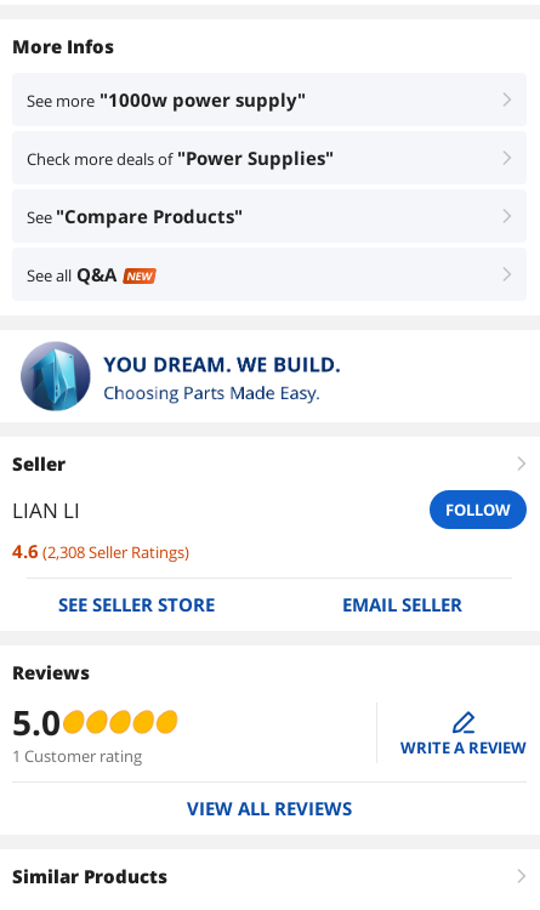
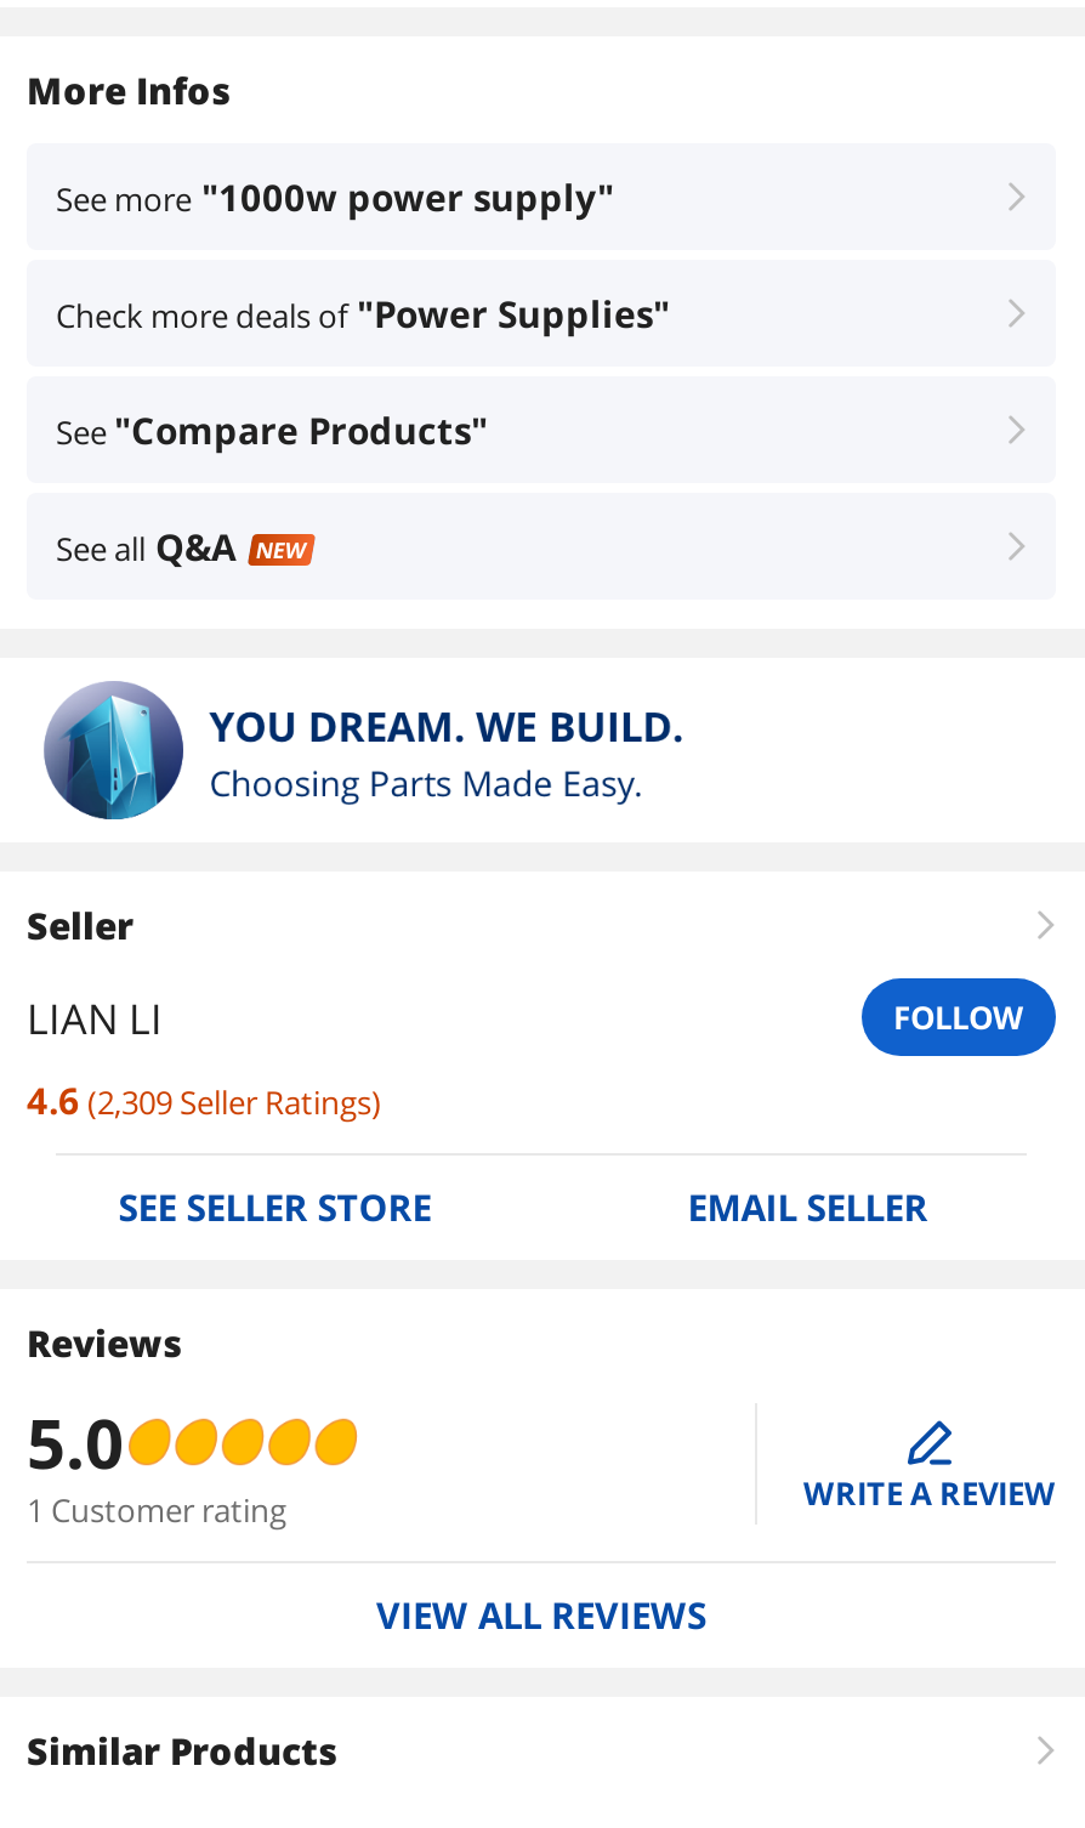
[12,539,189,564] 4.6 (2,308 Seller Ratings) -> [27,1077,381,1125] 4.6 (2,309 Seller Ratings)

